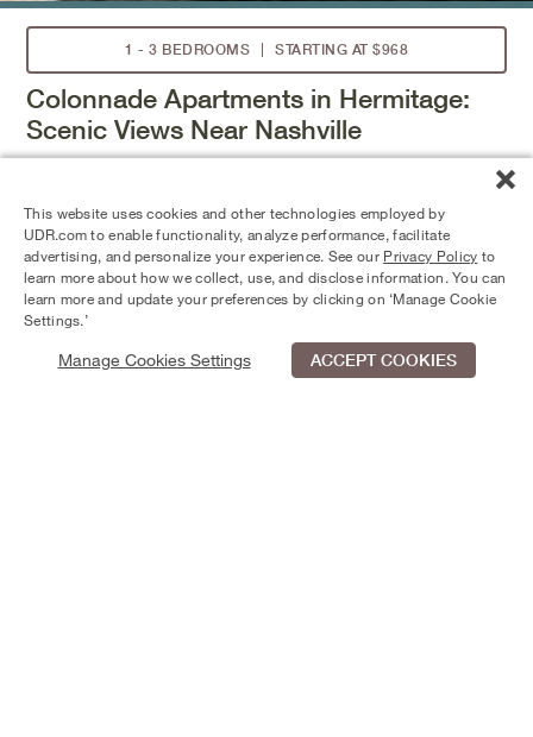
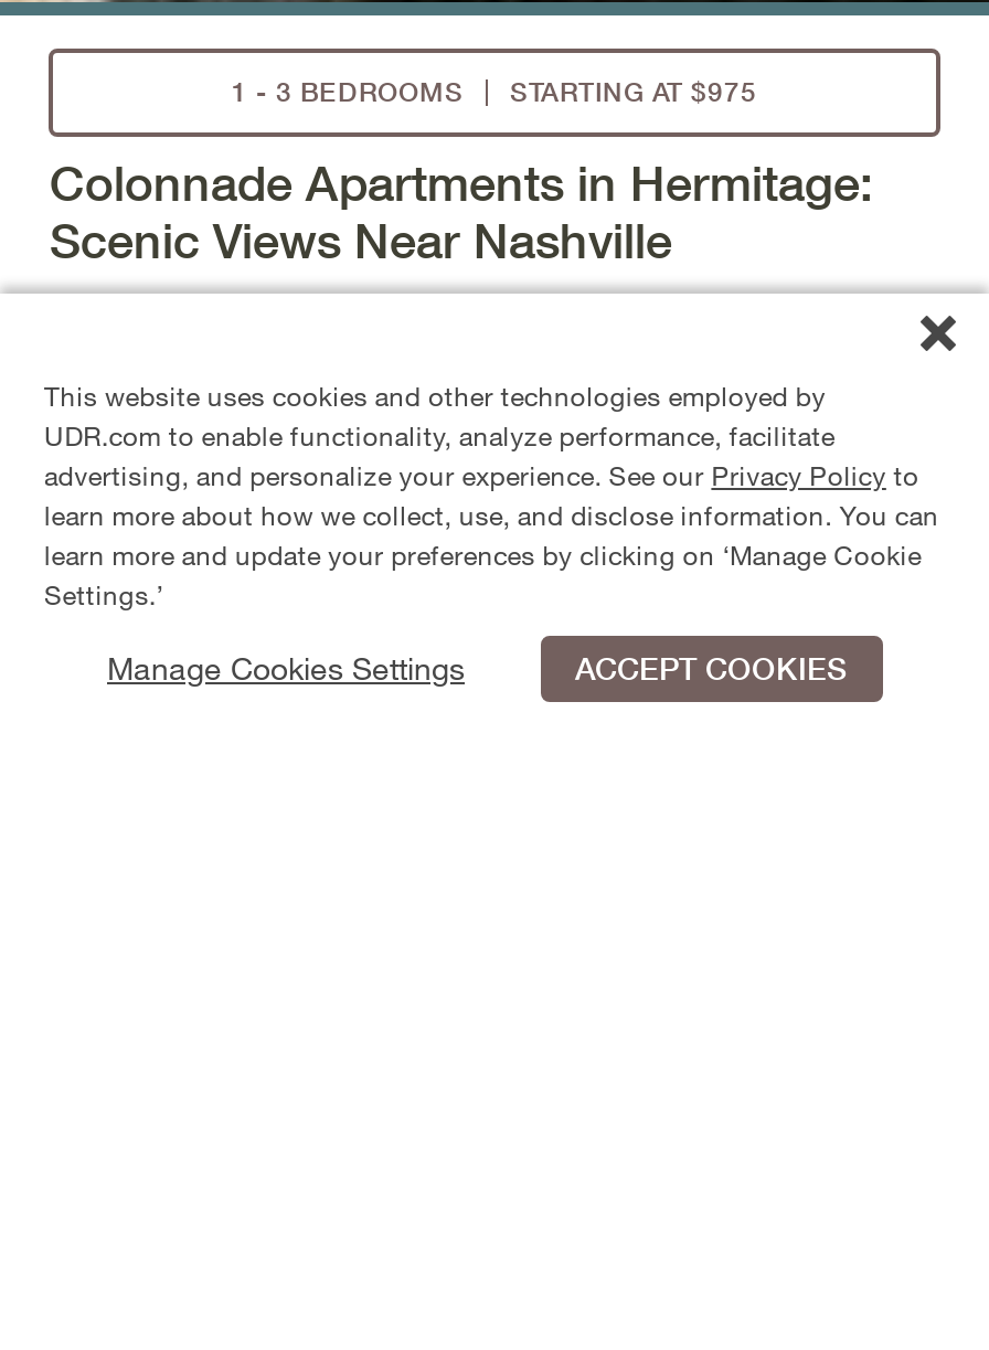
[125,40,408,58] 1 - 3 BEDROOMS STARTING AT $968 -> [232,75,757,108] 1 - 3 BEDROOMS STARTING AT $975

